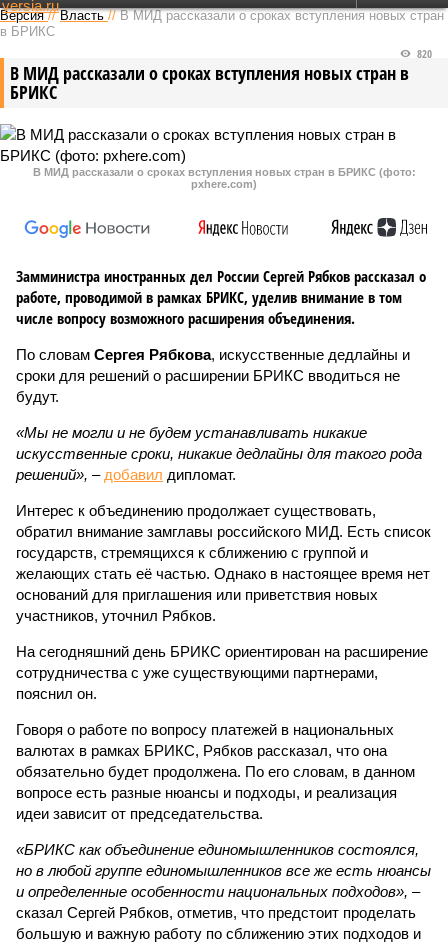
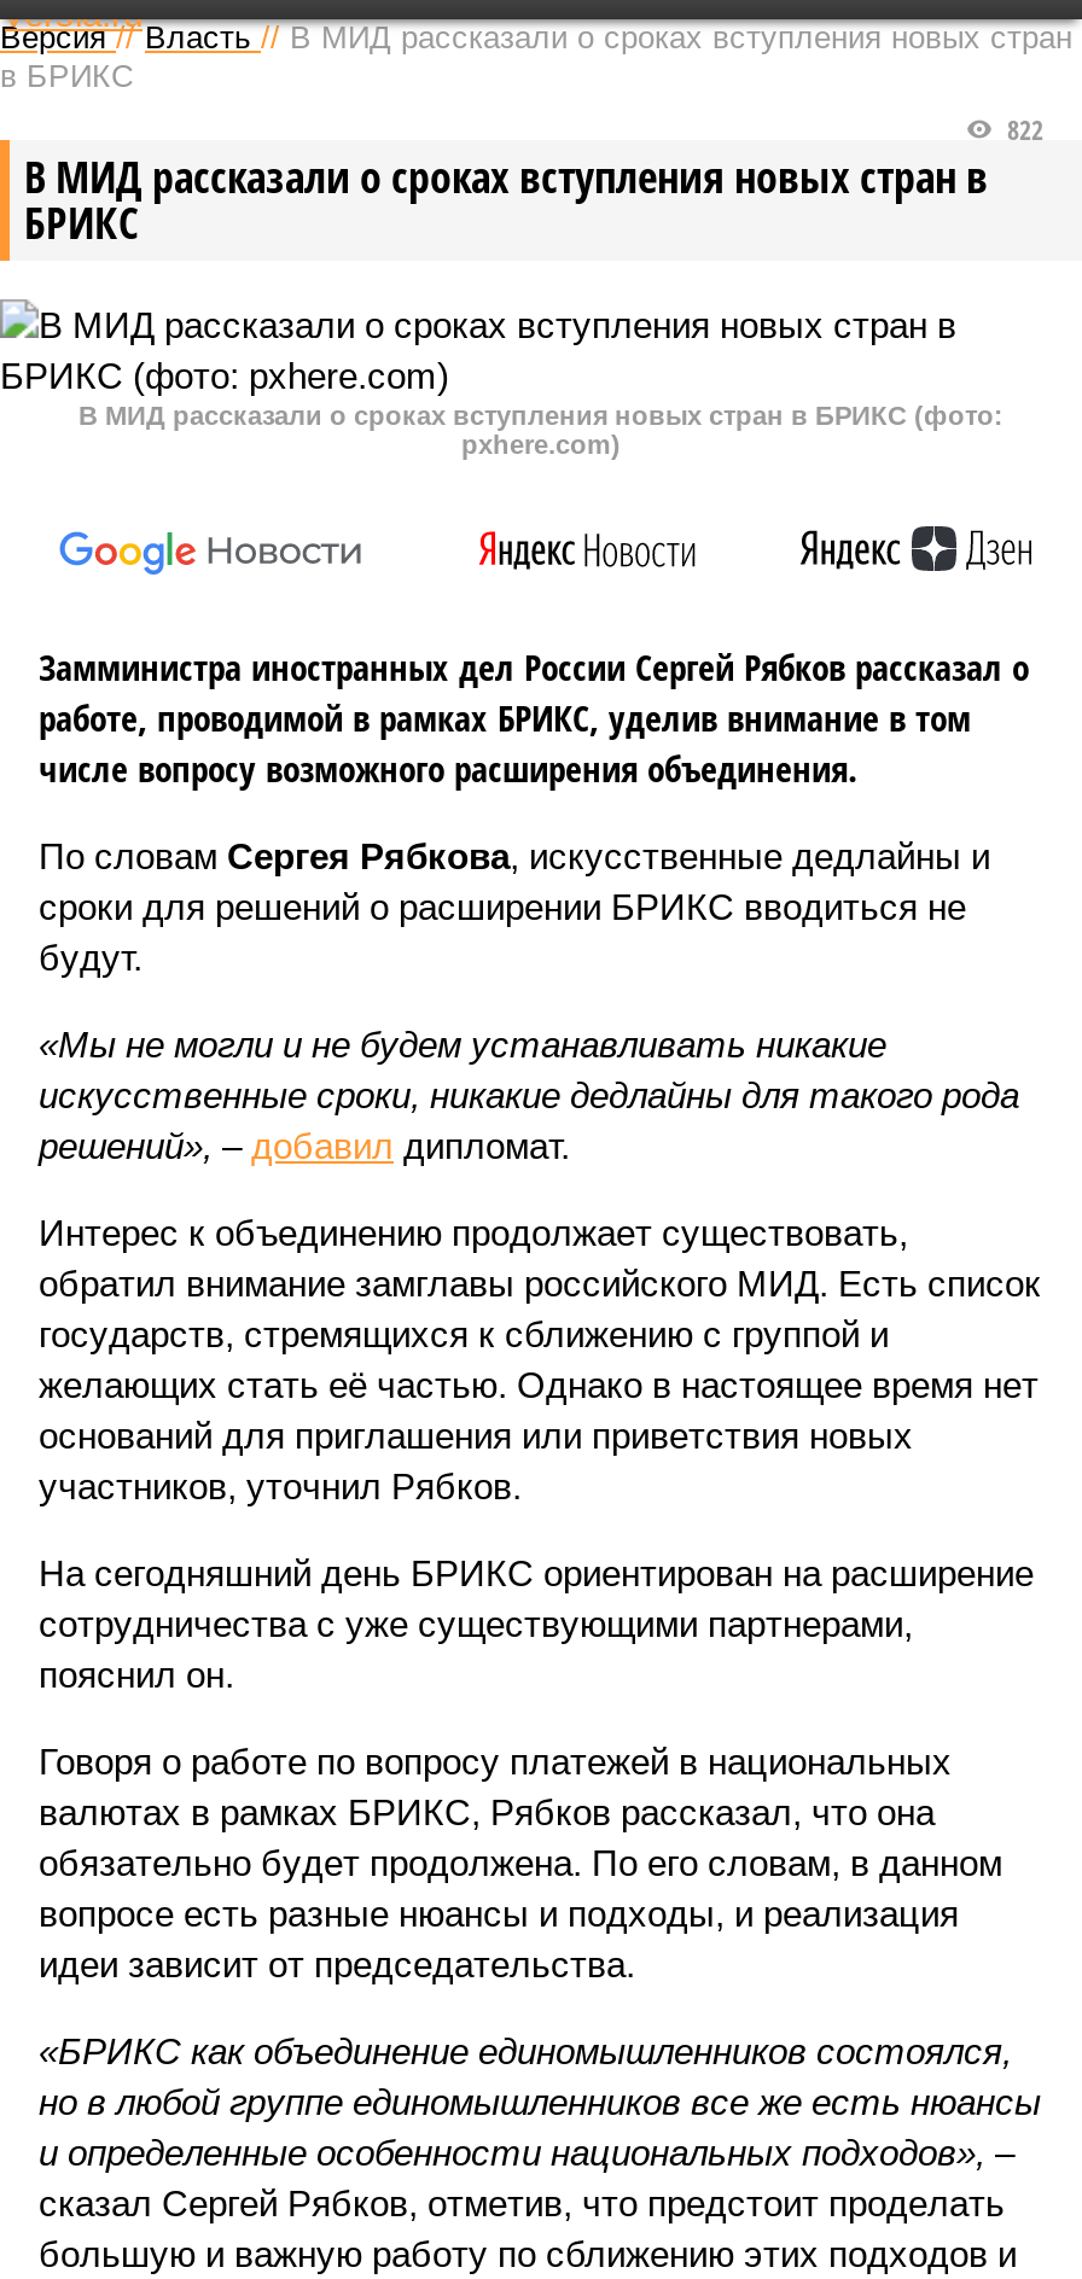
[414,46,432,61] 820 -> [1000,111,1043,147] 822

